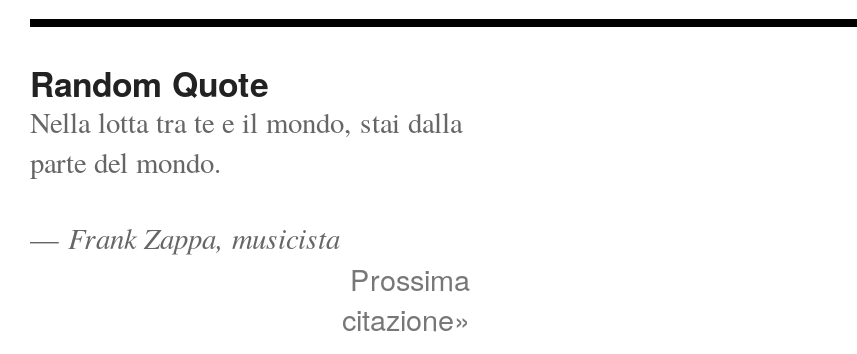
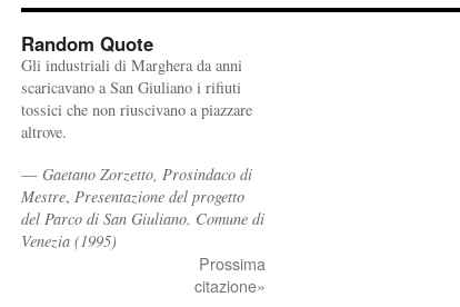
[30,103,462,181] Nella lotta tra te e il mondo, stai dalla | parte del mondo. -> [21,55,252,142] Gli industriali di Marghera da anni | scaricavano a San Giuliano i rifiuti | tossici che non riuscivano a piazzare | altrove.
[30,219,340,257] — Frank Zappa, musicista -> [21,164,264,251] — Gaetano Zorzetto, Prosindaco di | Mestre, Presentazione del progetto | del Parco di San Giuliano. Comune di | Venezia (1995)

